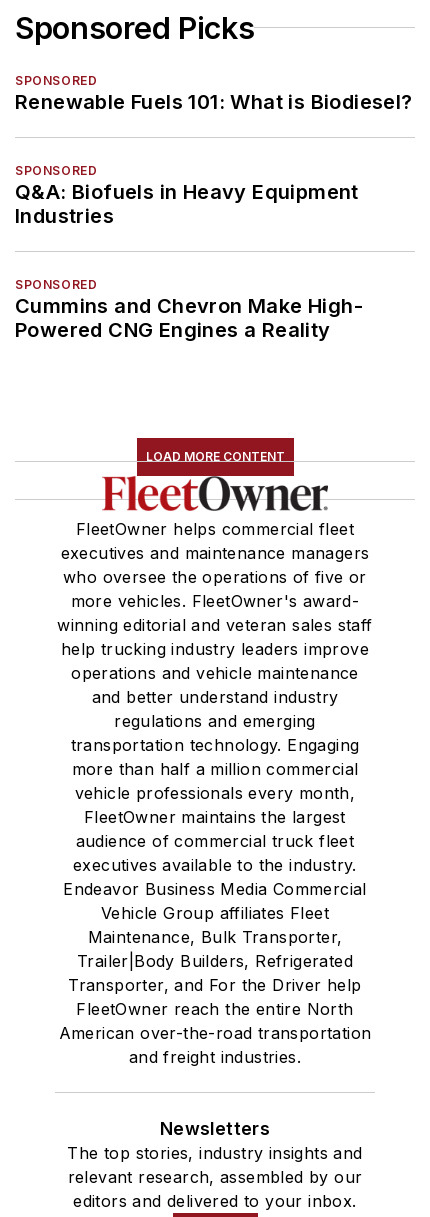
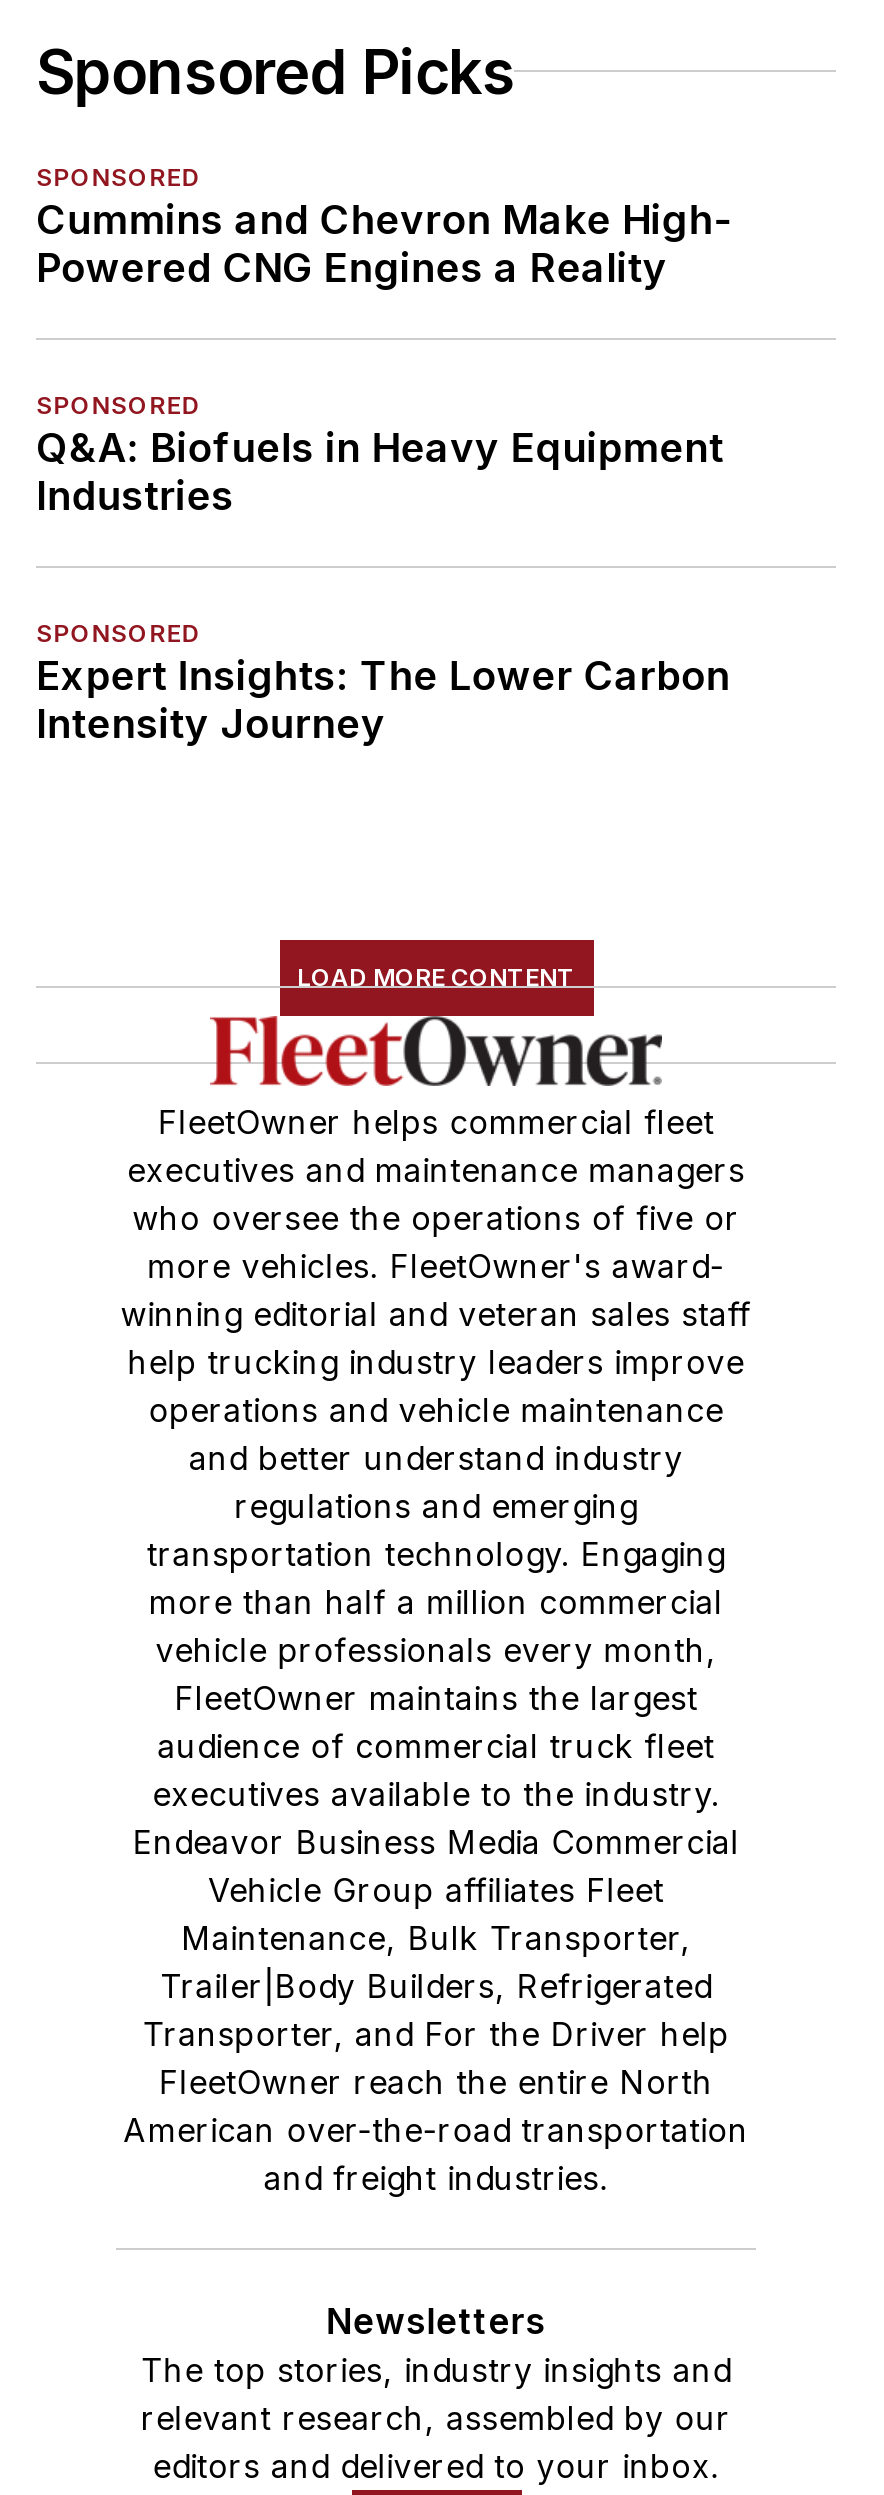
[15,89,413,113] Renewable Fuels 101: What is Biodiesel? -> none
moved [15,293,363,341] -> [36,195,732,291]: Cummins and Chevron Make High- | Powered CNG Engines a Reality
none -> [36,651,730,747] Expert Insights: The Lower Carbon | Intensity Journey

